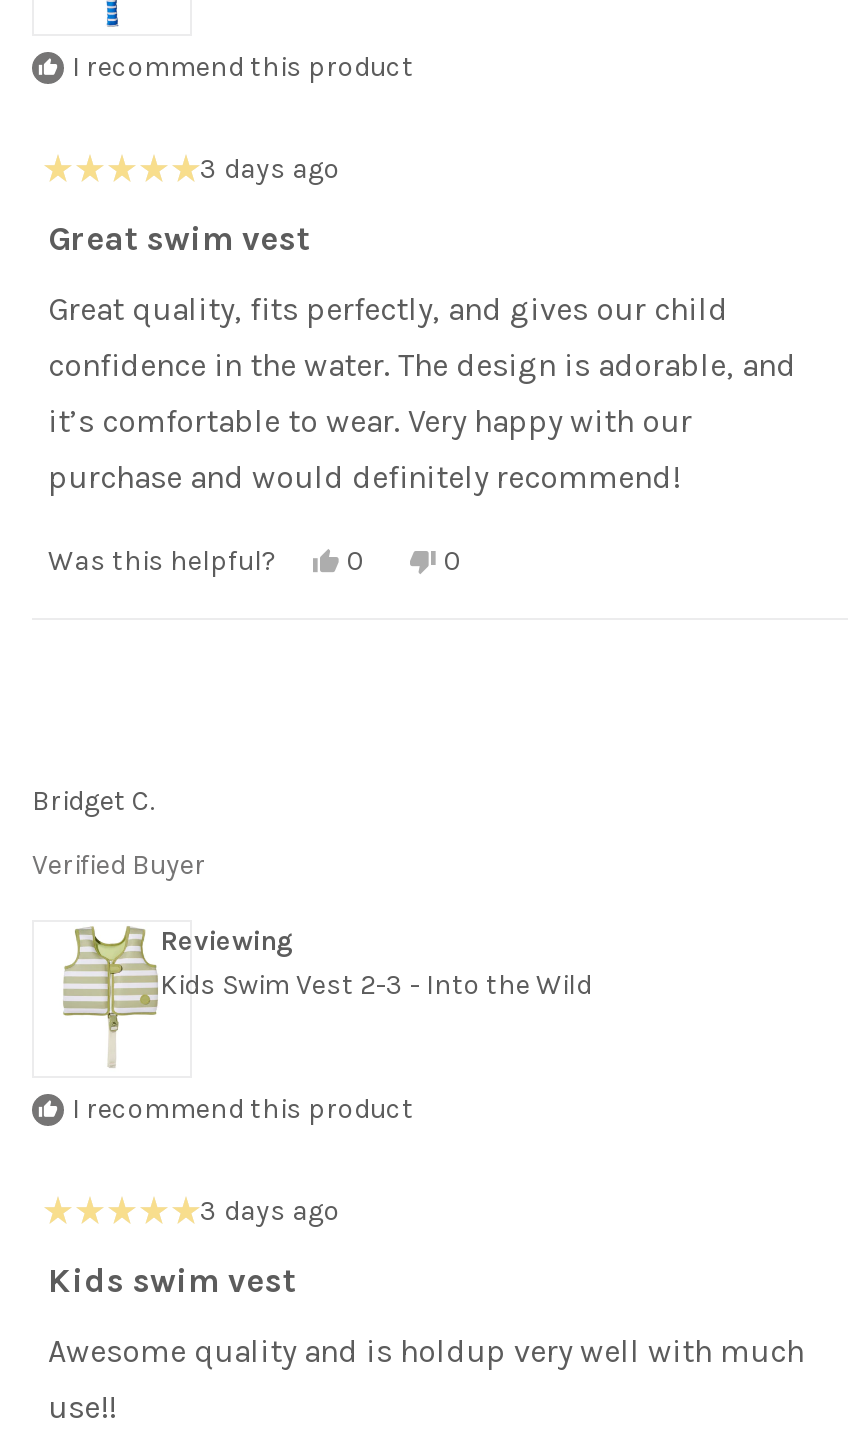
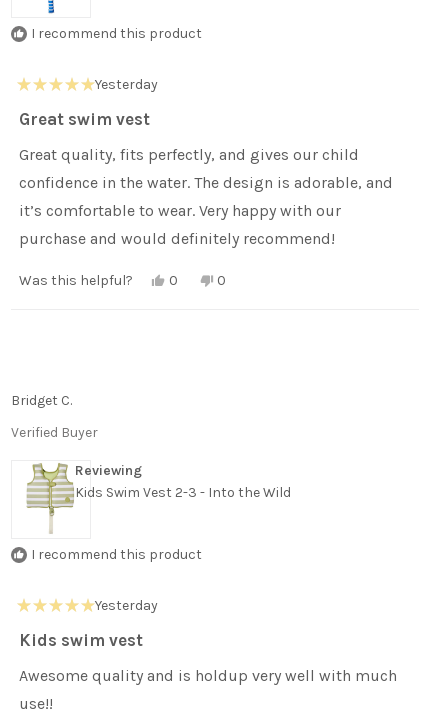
[200,152,340,186] 3 days ago -> [95,76,158,93] Yesterday
[200,1194,340,1228] 3 days ago -> [95,597,158,614] Yesterday

